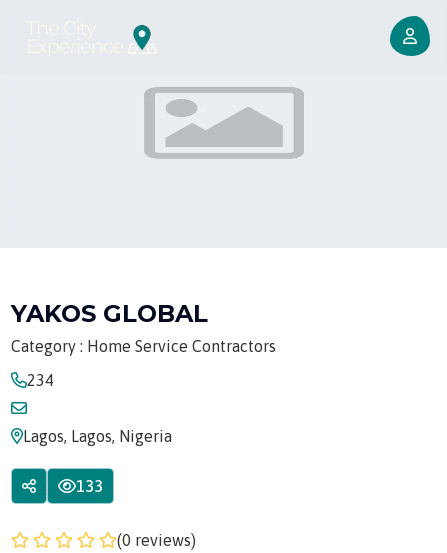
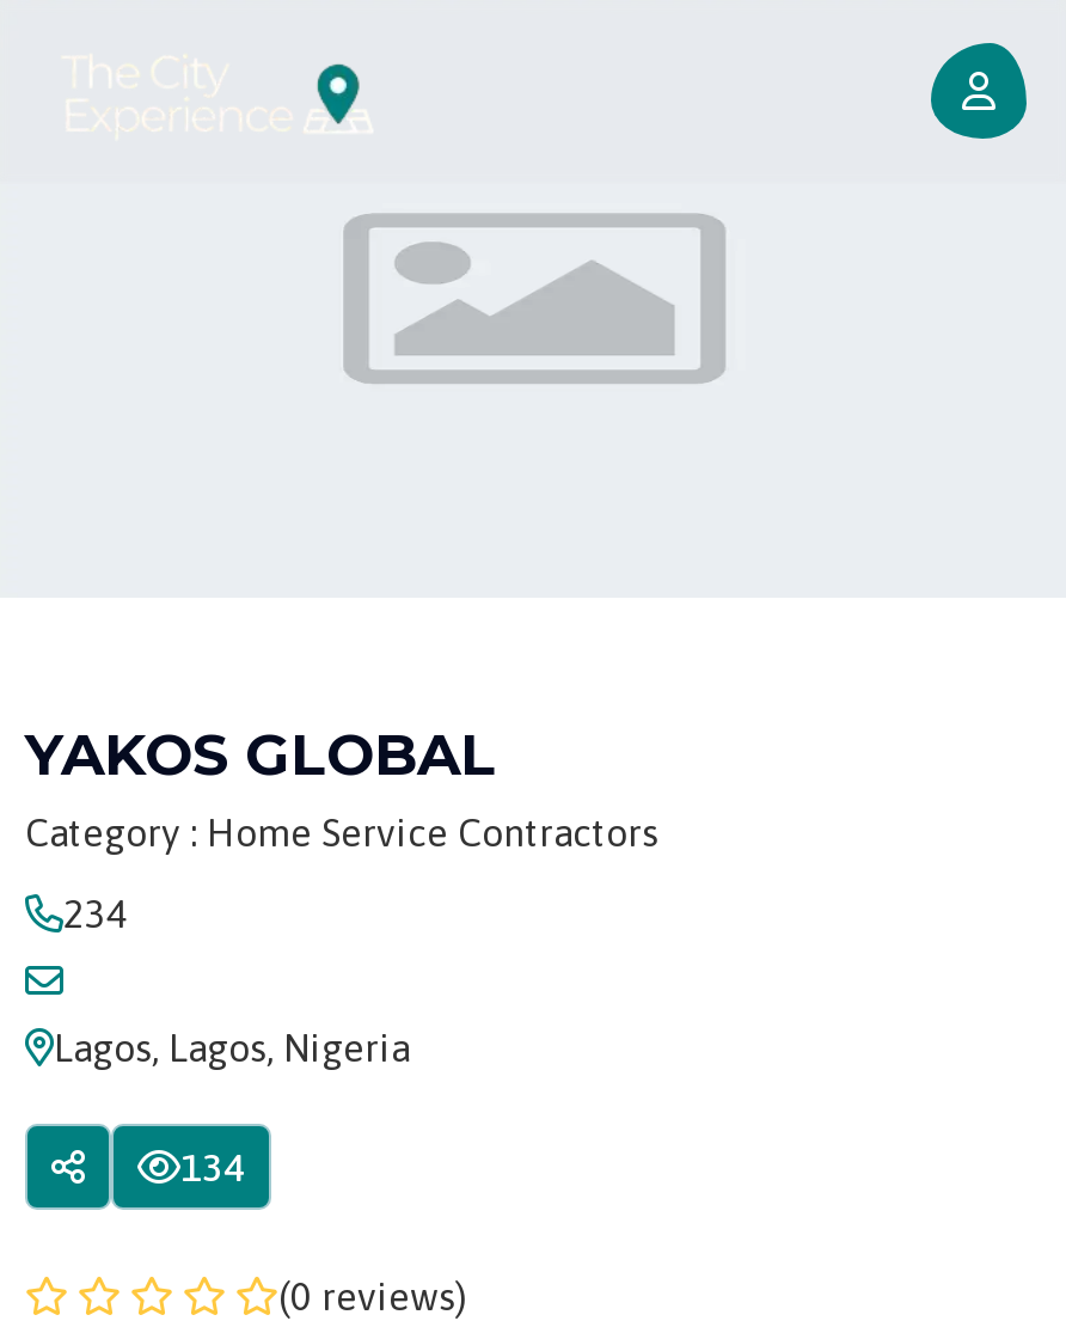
[76,477,103,495] 133 -> [180,1145,245,1188] 134

